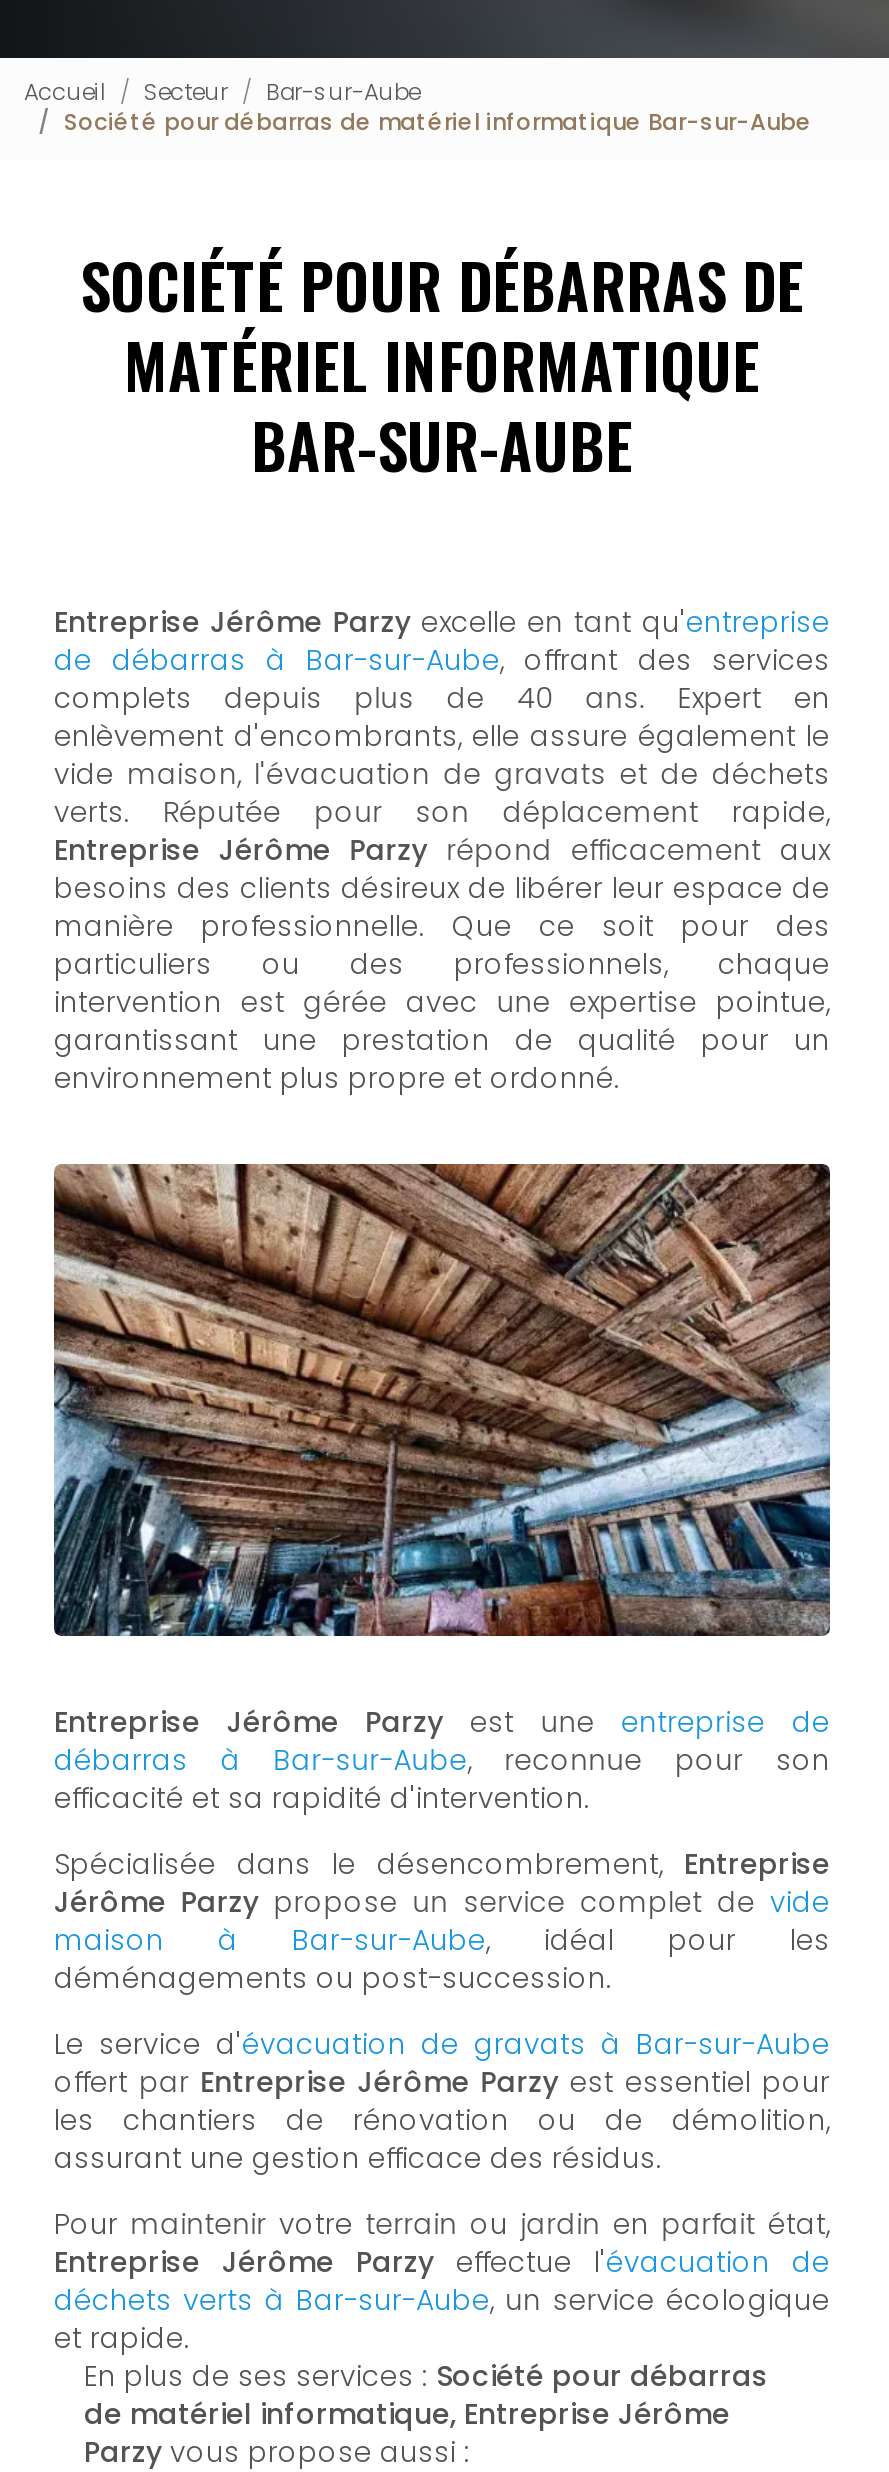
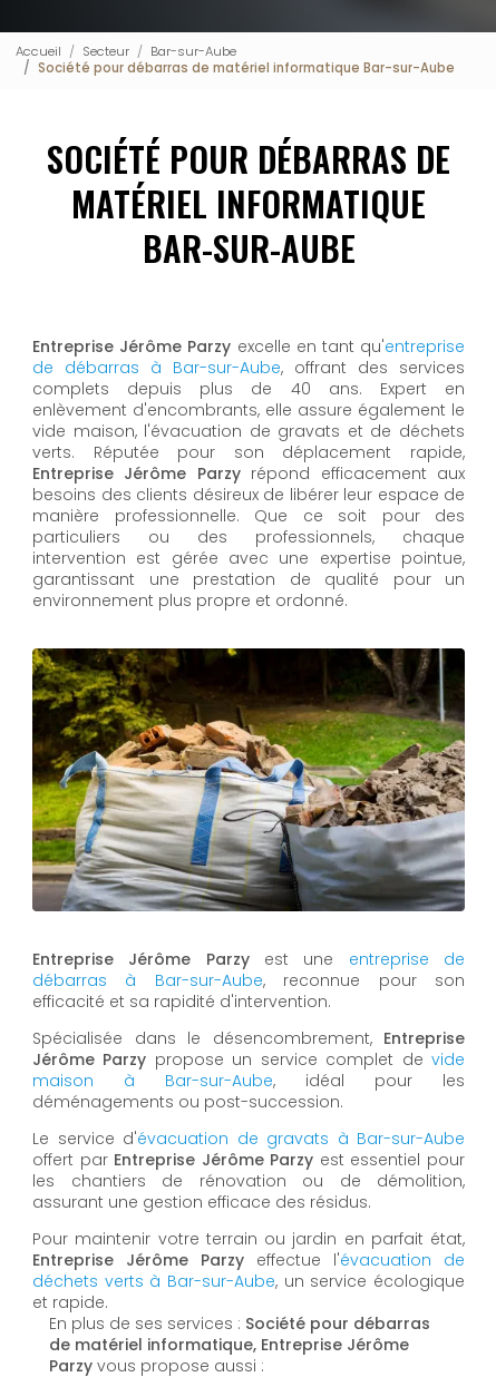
[52,1162,832,1638] [image] -> [31,647,466,912] [image]

